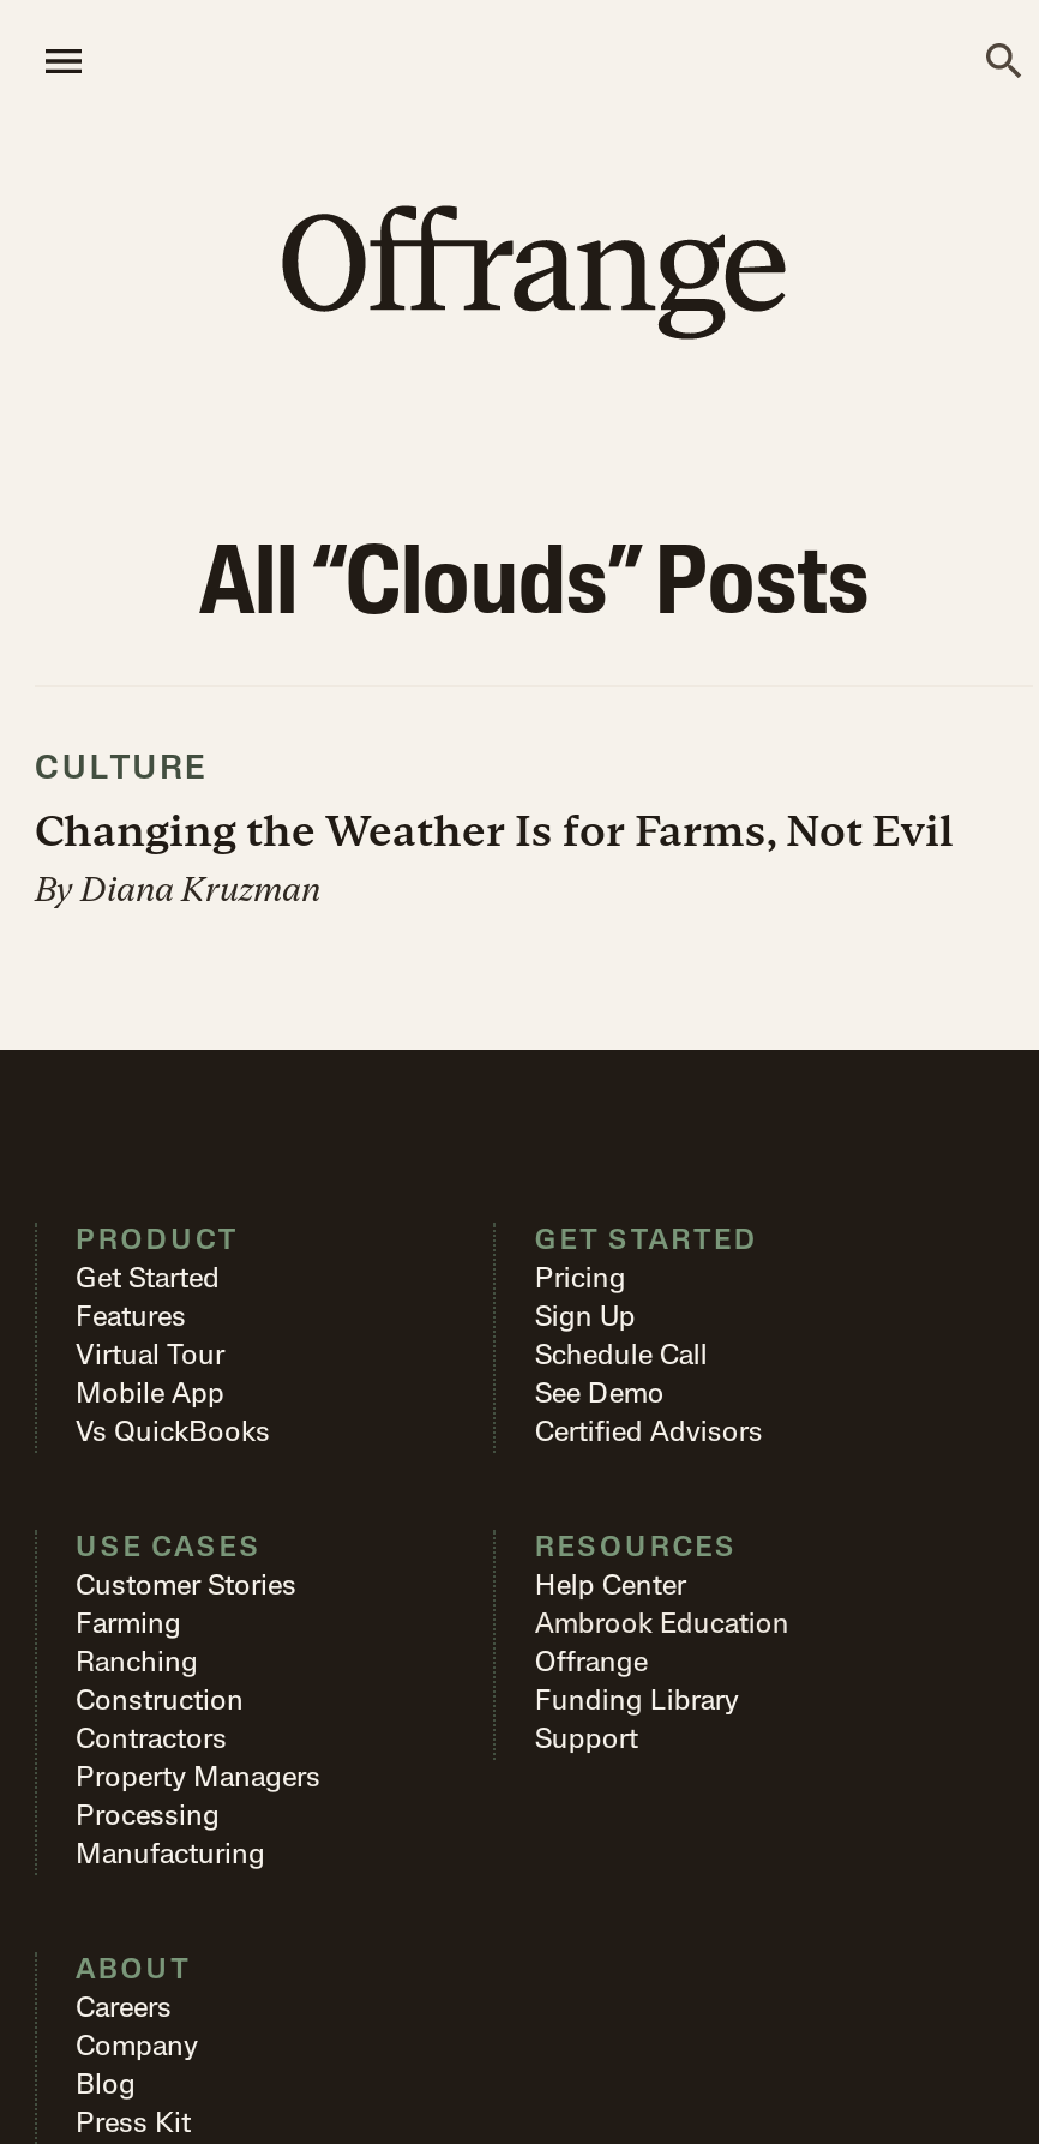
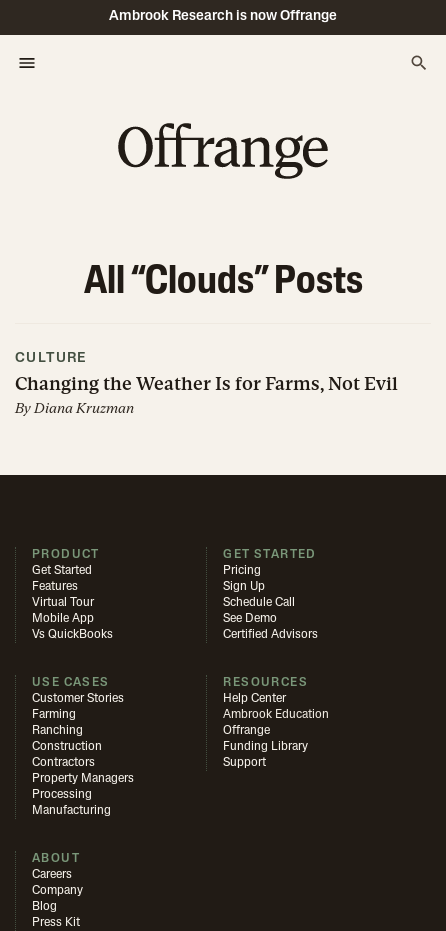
none -> [109,9,337,24] Ambrook Research is now Offrange

